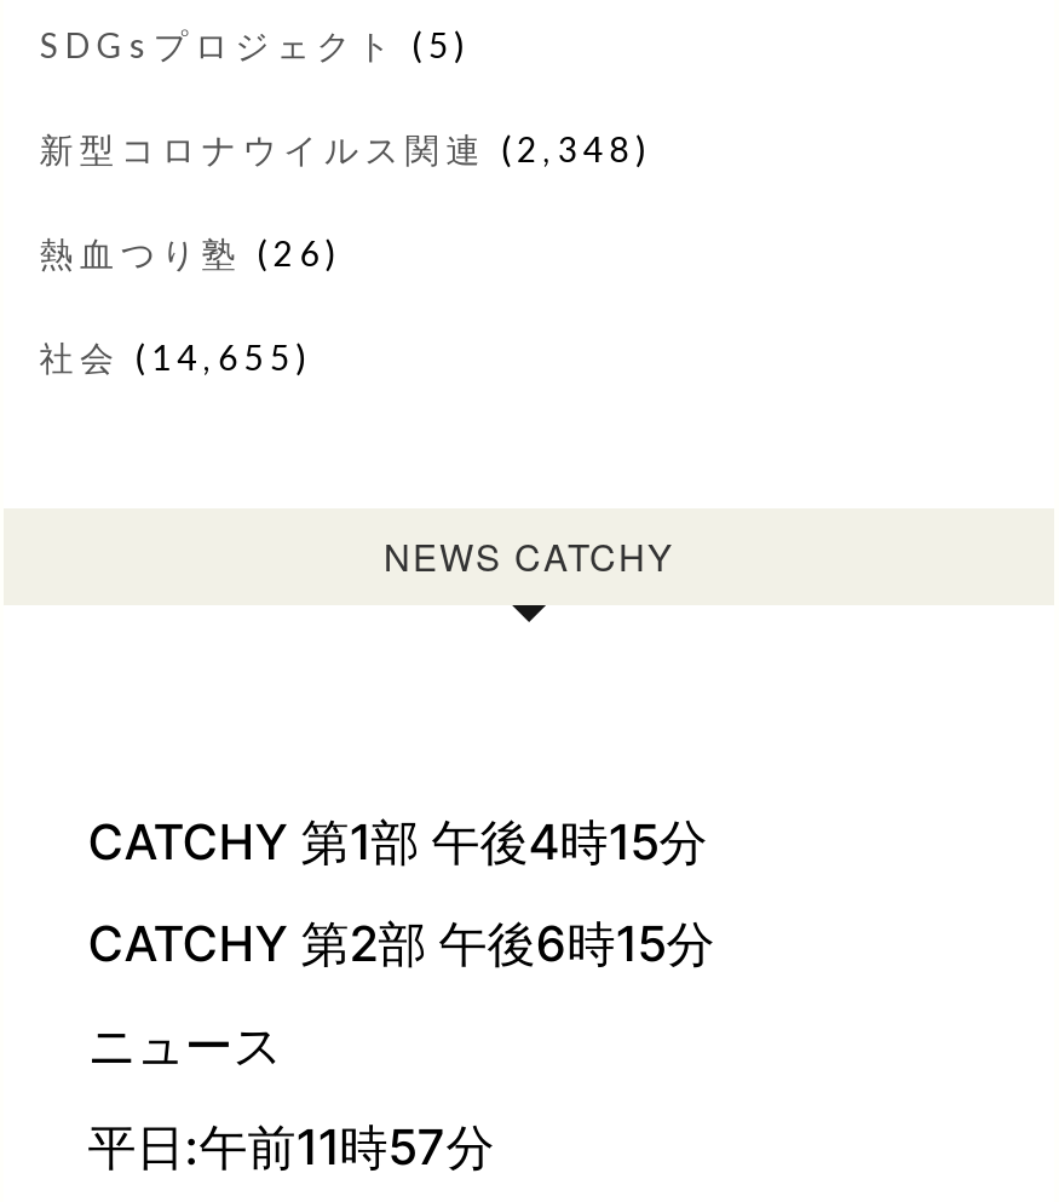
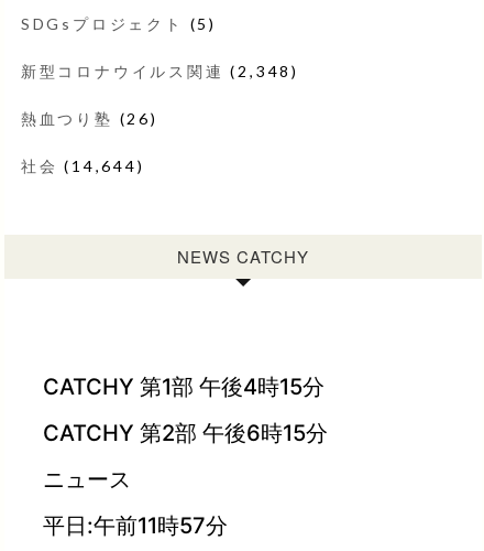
[39,337,312,378] 社会(14,655) -> [21,157,145,175] 社会(14,644)

